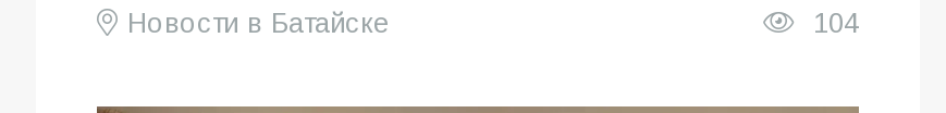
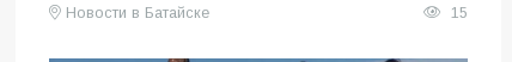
[804,8,859,38] 104 -> [446,4,468,21] 15

